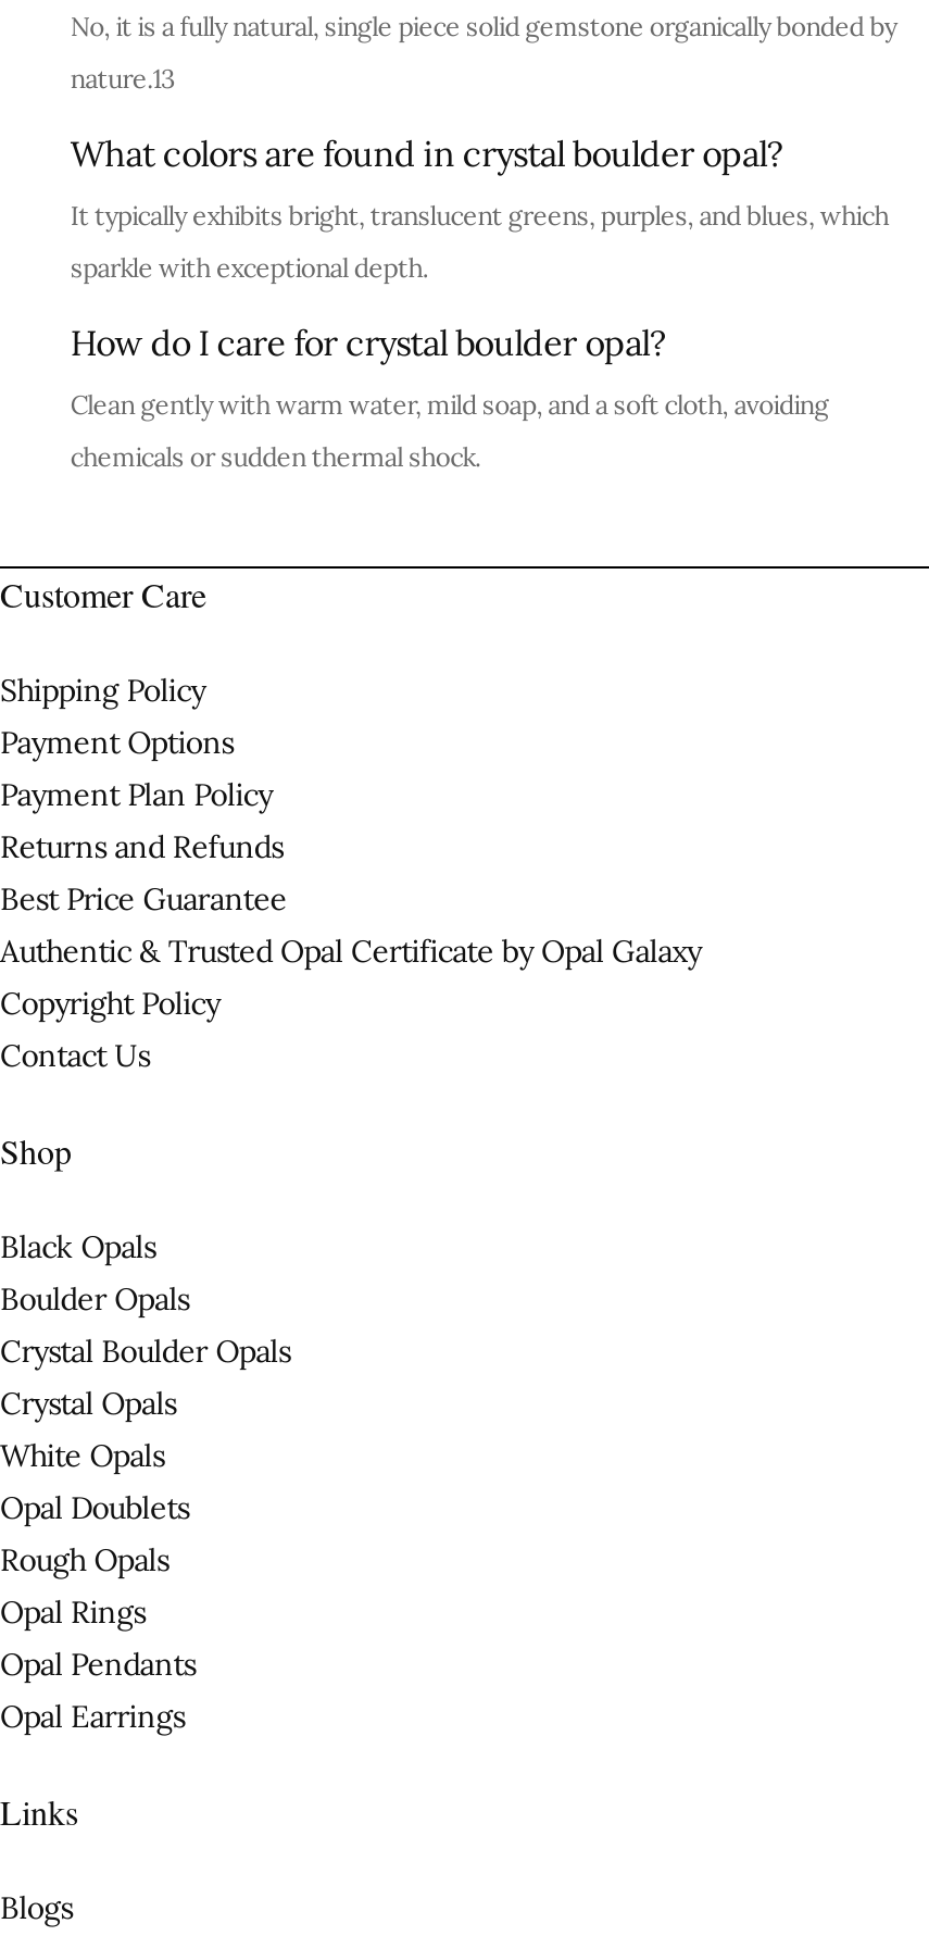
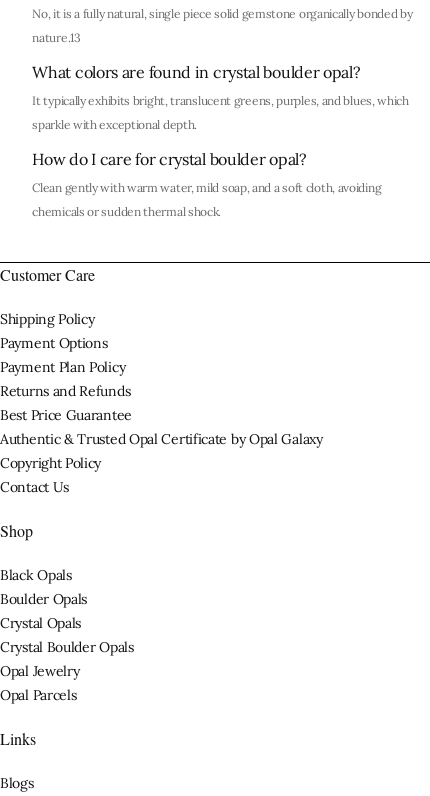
moved [0,1332,291,1372] -> [0,638,134,656]: Crystal Boulder Opals
[0,1437,196,1737] White Opals | Opal Doublets | Rough Opals | Opal Rings | Opal Pendants | Opal Earrings -> [0,662,79,704] Opal Jewelry | Opal Parcels

